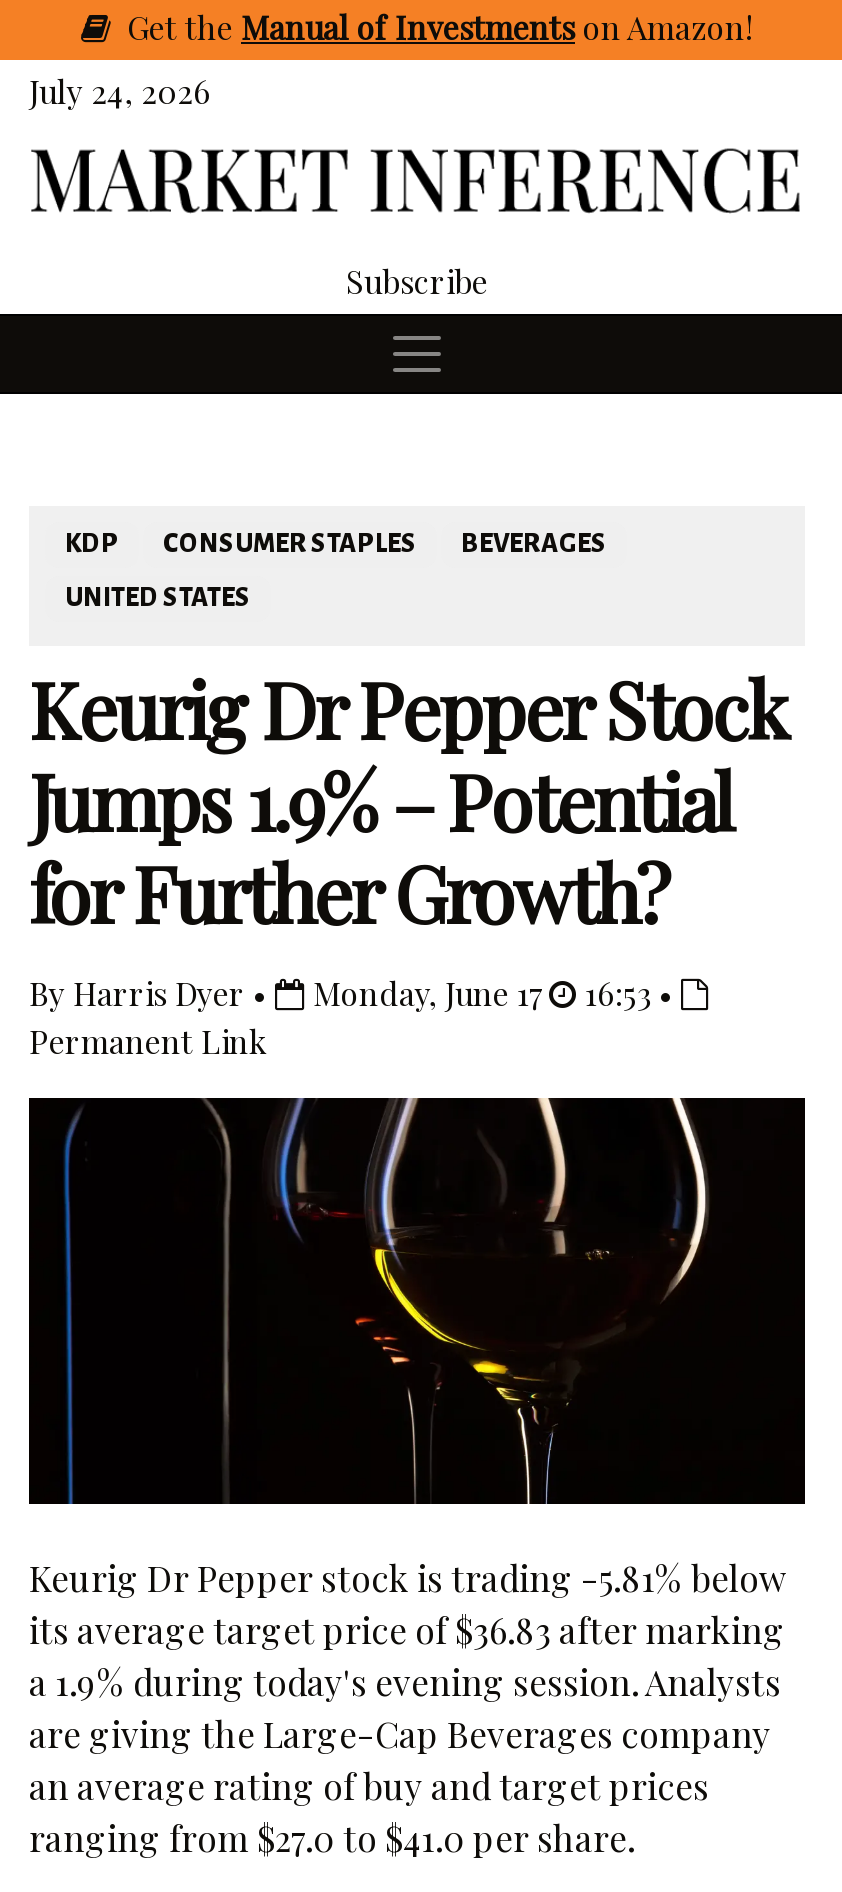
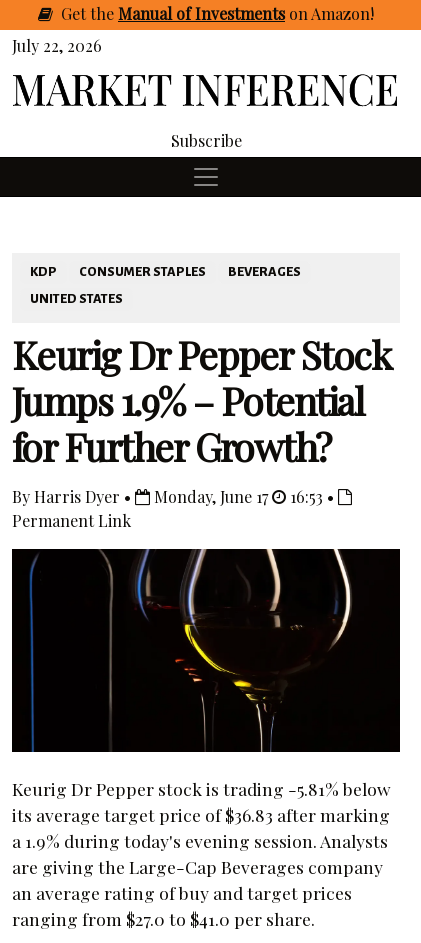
[29,70,211,112] July 24, 2026 -> [12,35,102,56] July 22, 2026

